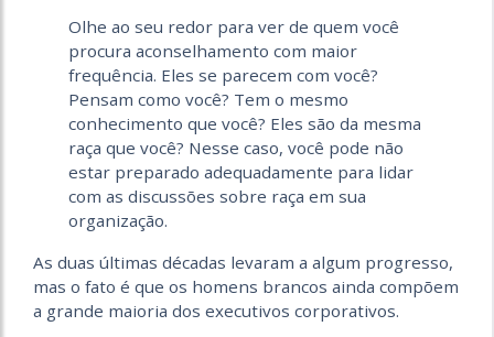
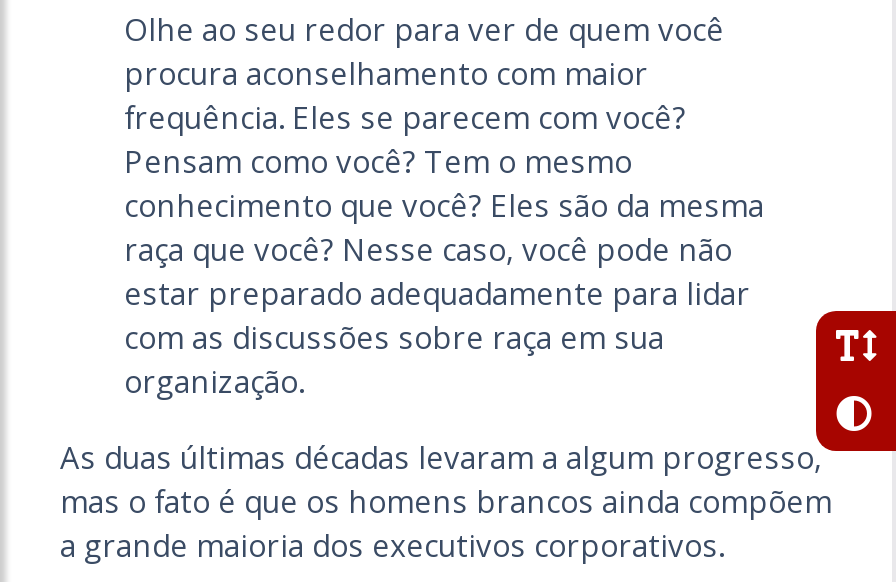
none -> [814,309,890,453] [image]

